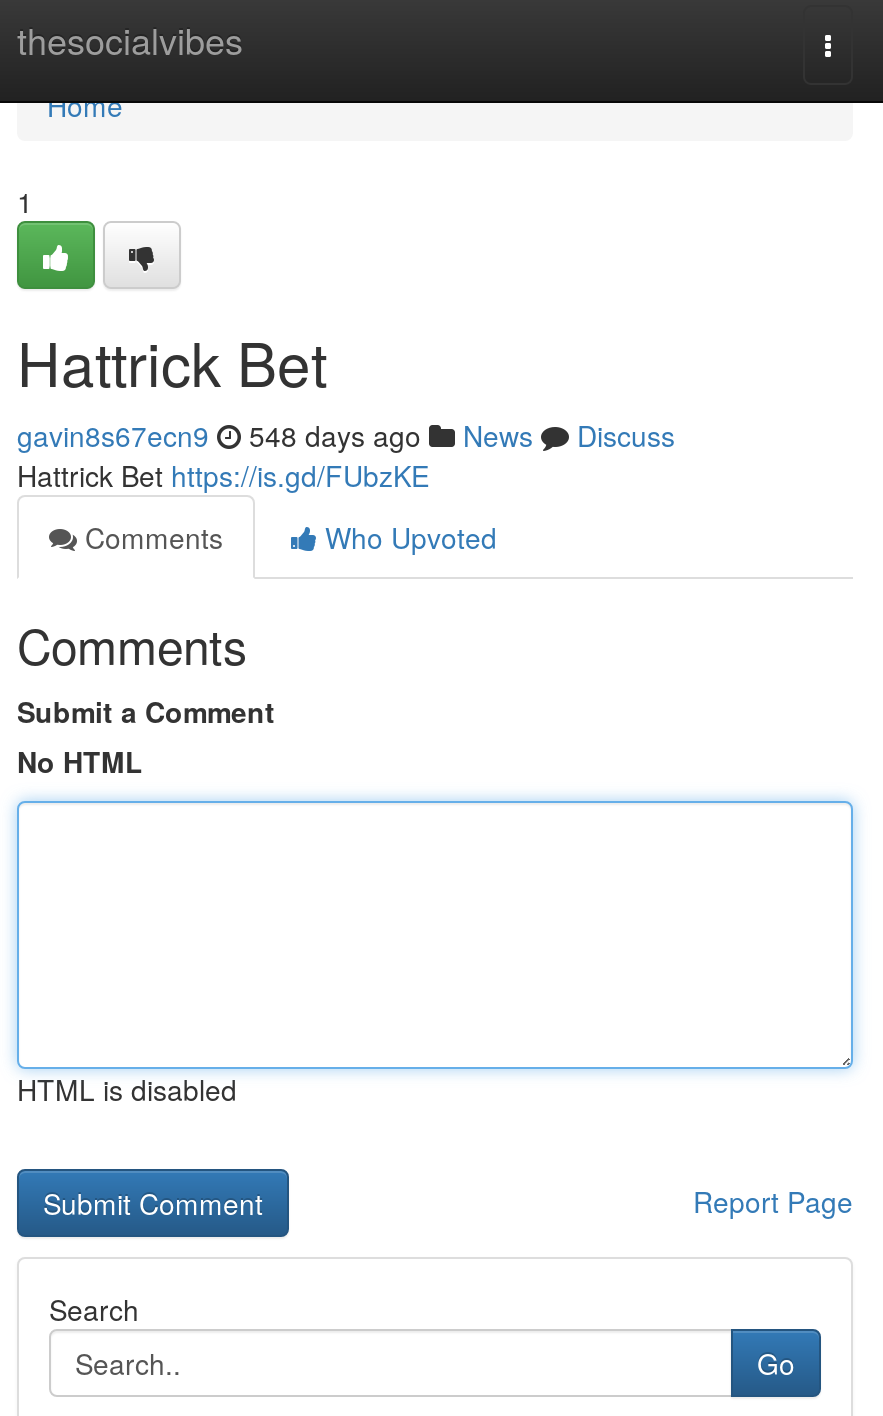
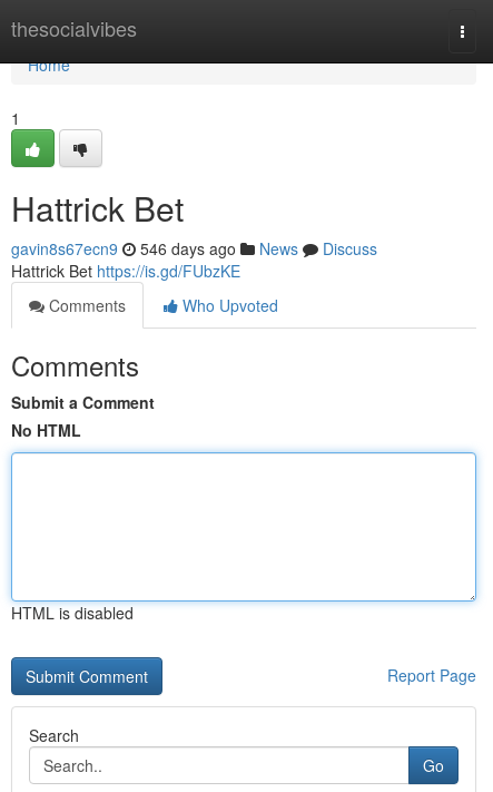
[17,415,675,455] gavin8s67ecn9 548 days ago News Discuss -> [11,237,377,260] gavin8s67ecn9 546 days ago News Discuss

